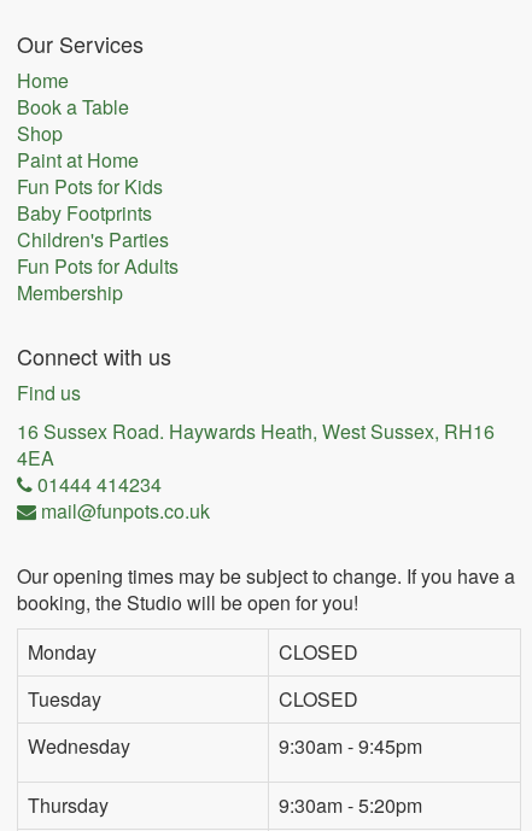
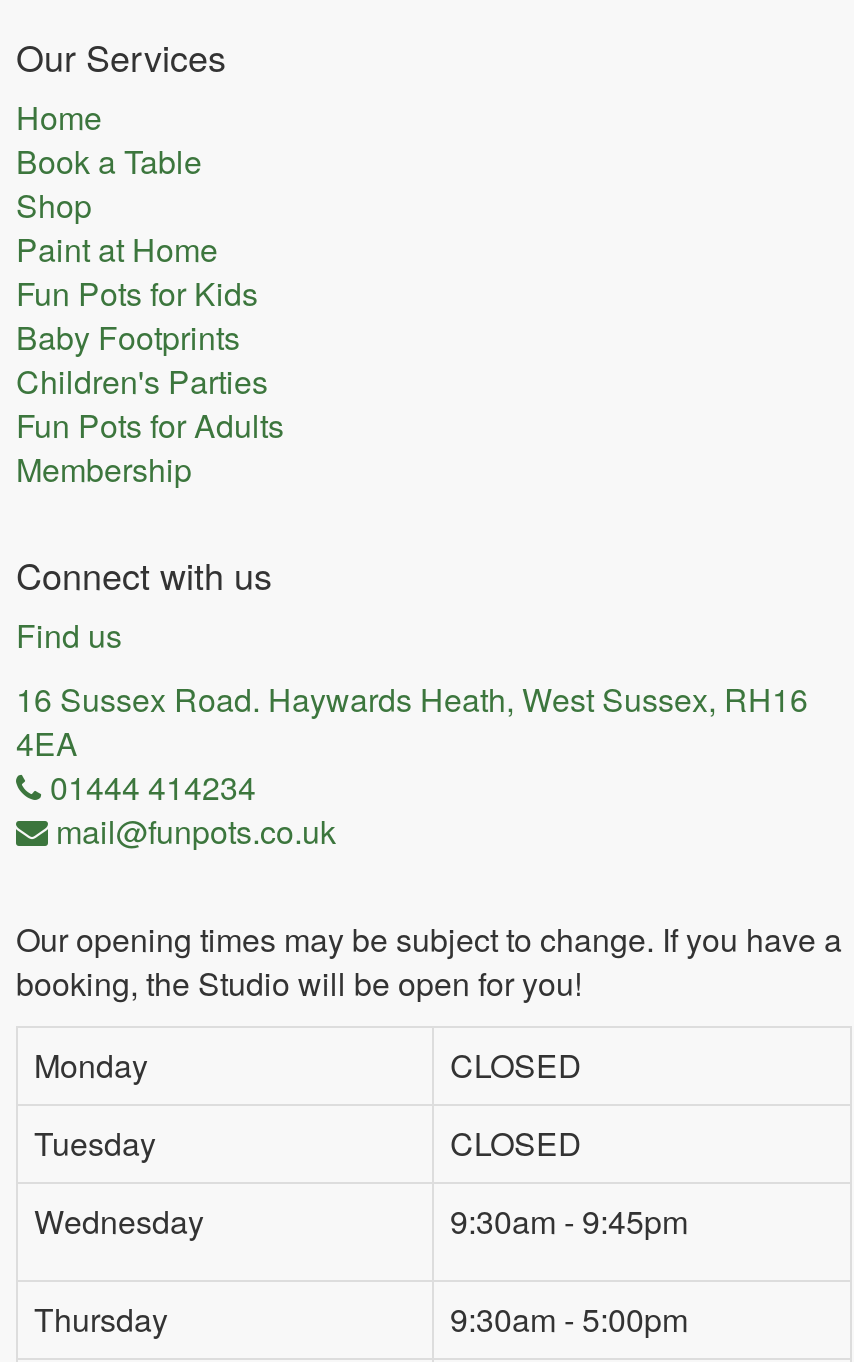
[279,791,422,819] 9:30am - 5:20pm -> [450,1296,688,1342] 9:30am - 5:00pm

